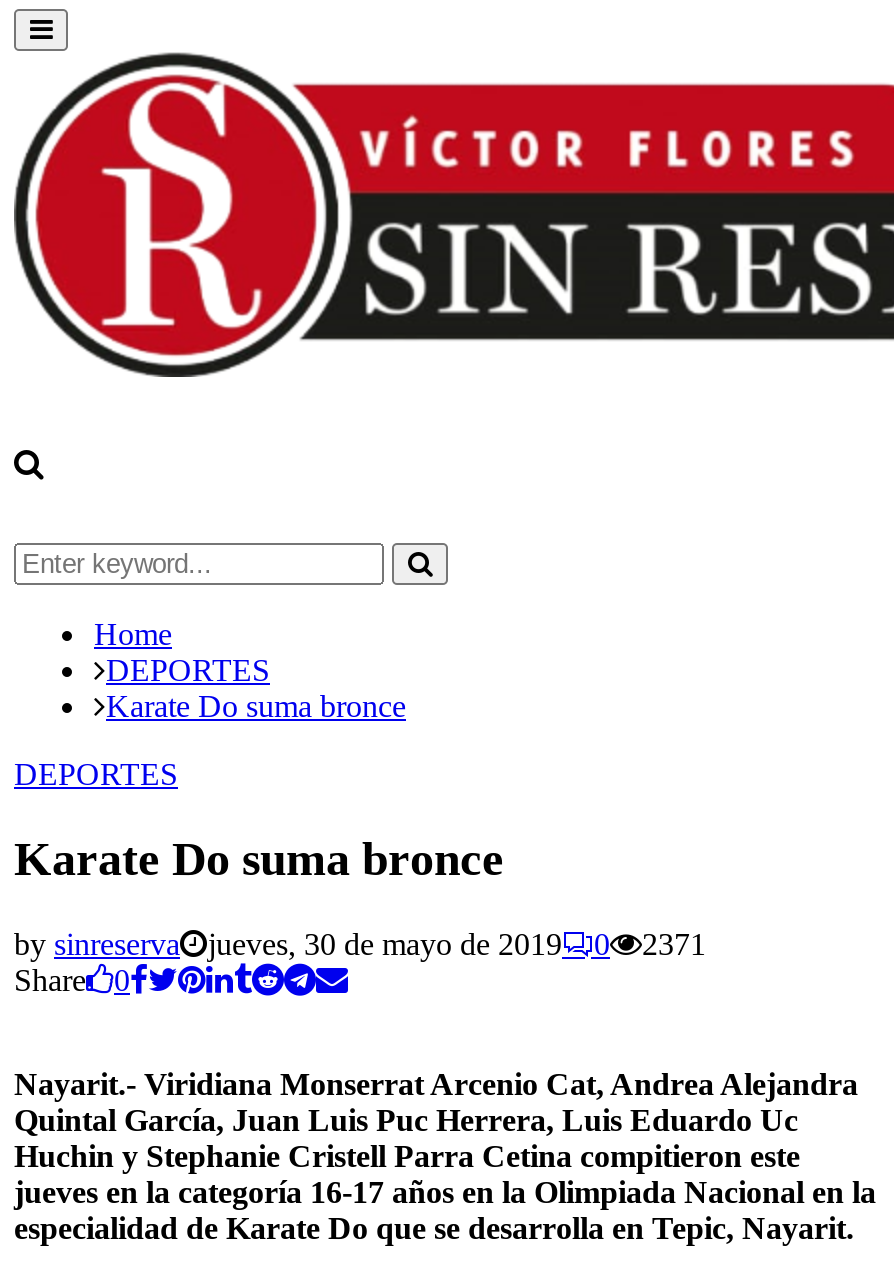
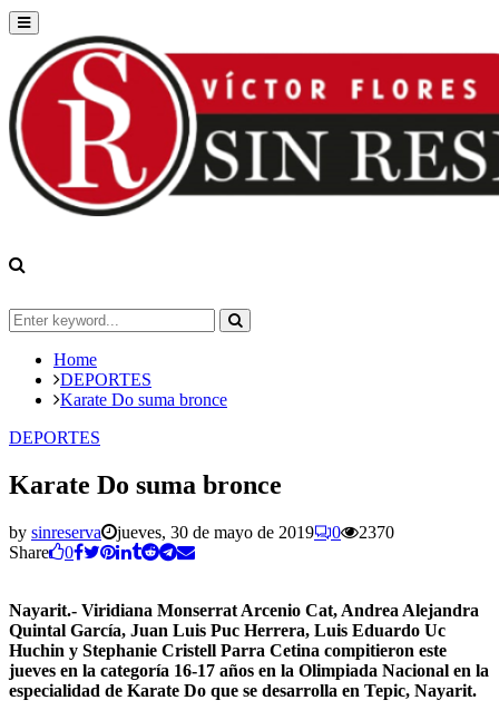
[642,927,706,961] 2371 -> [359,523,394,541] 2370

